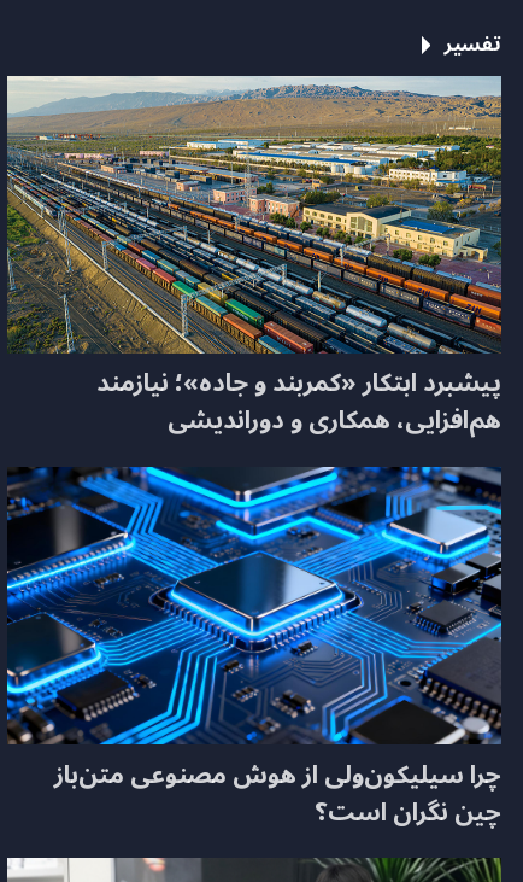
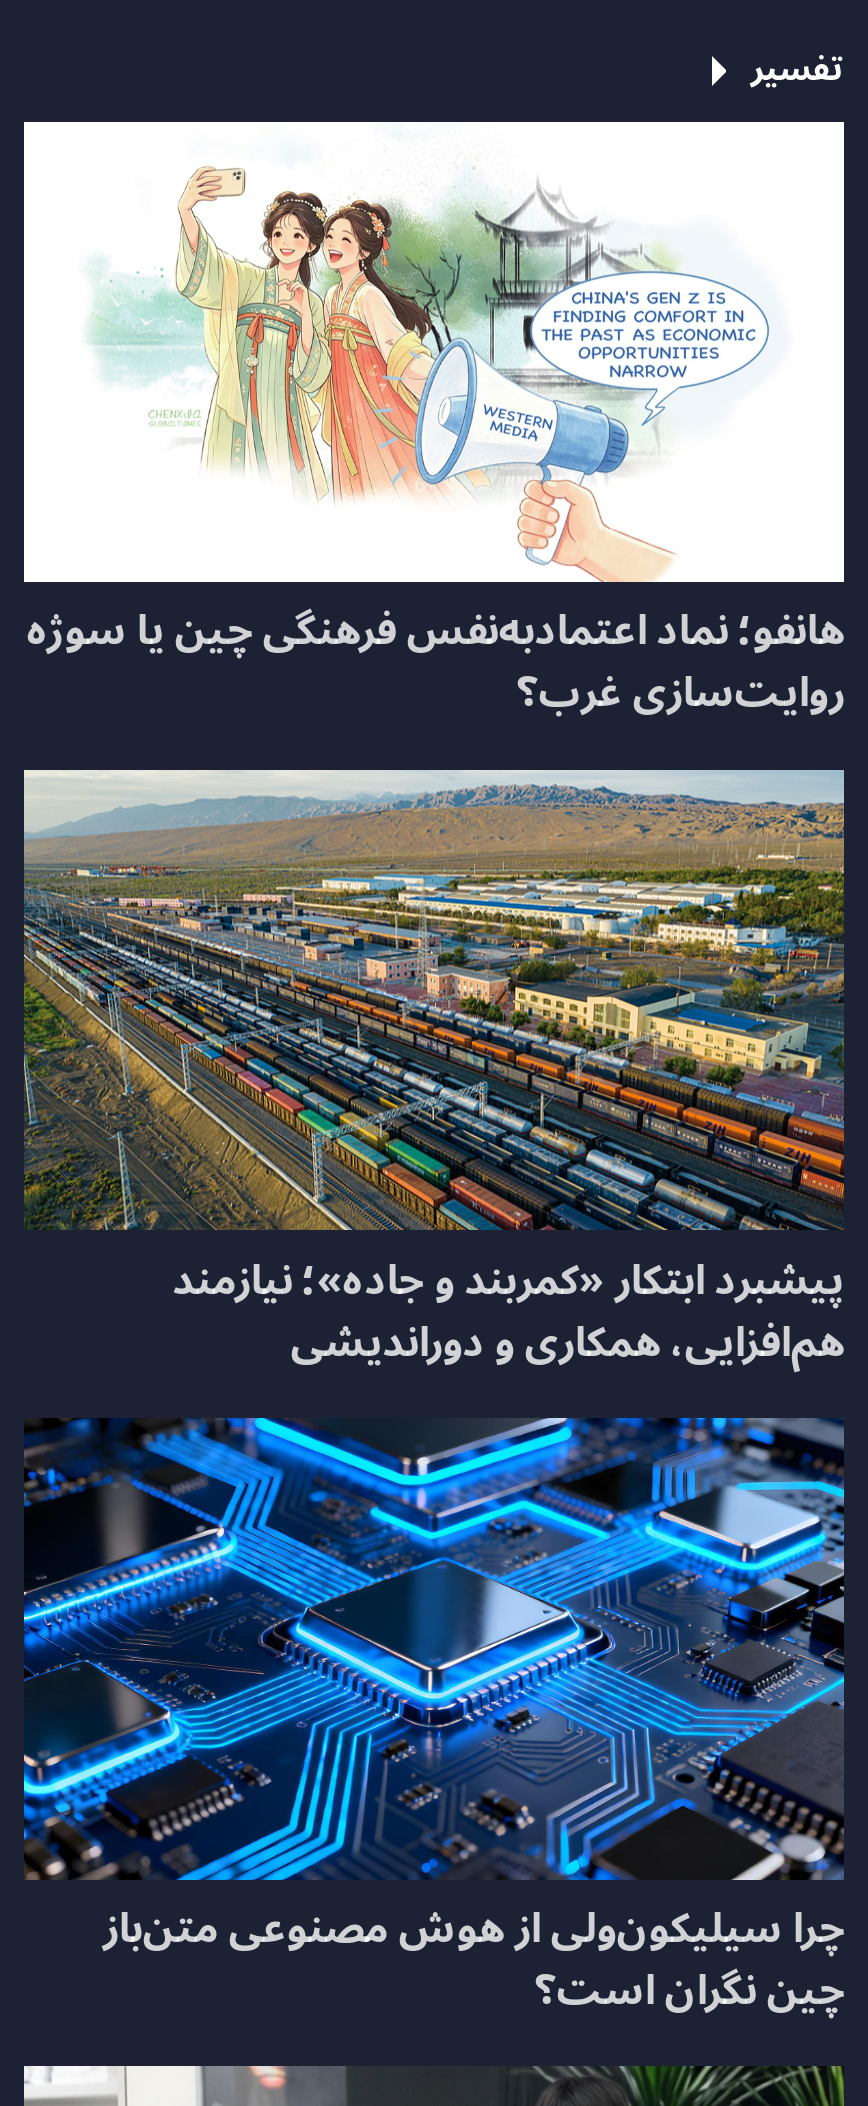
none -> [22,122,846,737] [image] | هانفو؛ نماد اعتمادبه‌نفس فرهنگی چین یا سوژه | روایت‌سازی غرب؟

